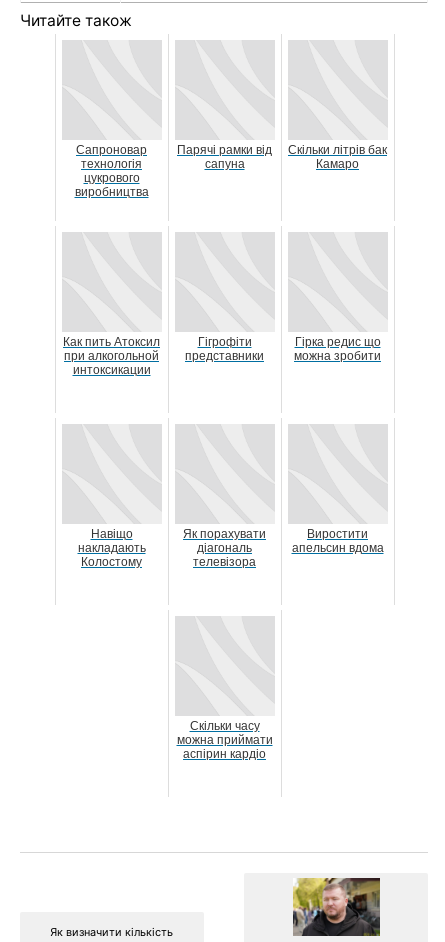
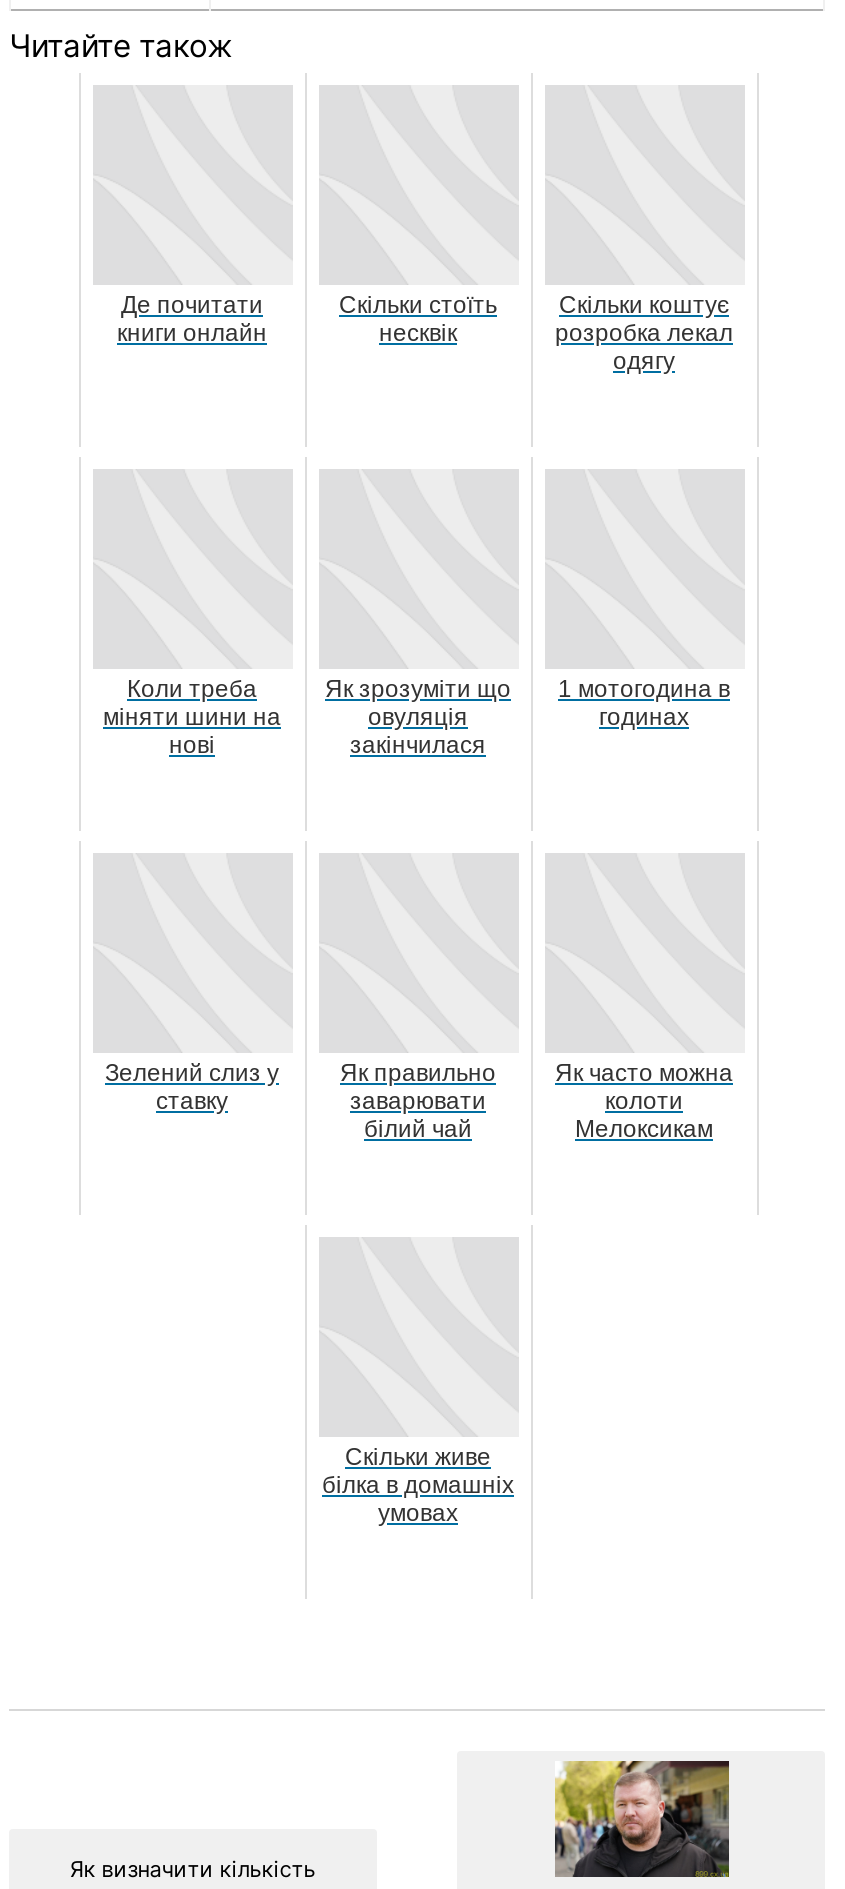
[74,143,148,199] Сапроновар | технологія | цукрового | виробництва -> [117,291,267,347] Де почитати | книги онлайн
[177,143,272,171] Парячі рамки від | сапуна -> [339,291,497,347] Скільки стоїть | несквік
[288,143,387,171] Скільки літрів бак | Камаро -> [555,291,733,375] Скільки коштує | розробка лекал | одягу
[63,335,160,377] Как пить Атоксил | при алкогольной | интоксикации -> [103,675,281,759] Коли треба | міняти шини на | нові
[185,335,264,363] Гігрофіти | представники -> [325,675,511,759] Як зрозуміти що | овуляція | закінчилася
[294,335,381,363] Гірка редис що | можна зробити -> [558,675,730,731] 1 мотогодина в | годинах
[77,527,145,569] Навіщо | накладають | Колостому -> [105,1059,279,1115] Зелений слиз у | ставку
[183,527,266,569] Як порахувати | діагональ | телевізора -> [340,1059,496,1143] Як правильно | заварювати | білий чай
[291,527,383,555] Виростити | апельсин вдома -> [555,1059,733,1143] Як часто можна | колоти | Мелоксикам
[176,719,272,761] Скільки часу | можна приймати | аспірин кардіо -> [322,1443,514,1527] Скільки живе | білка в домашніх | умовах

